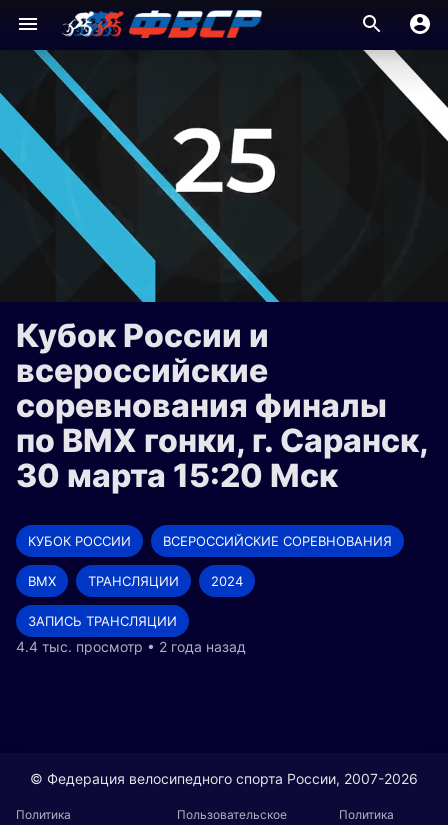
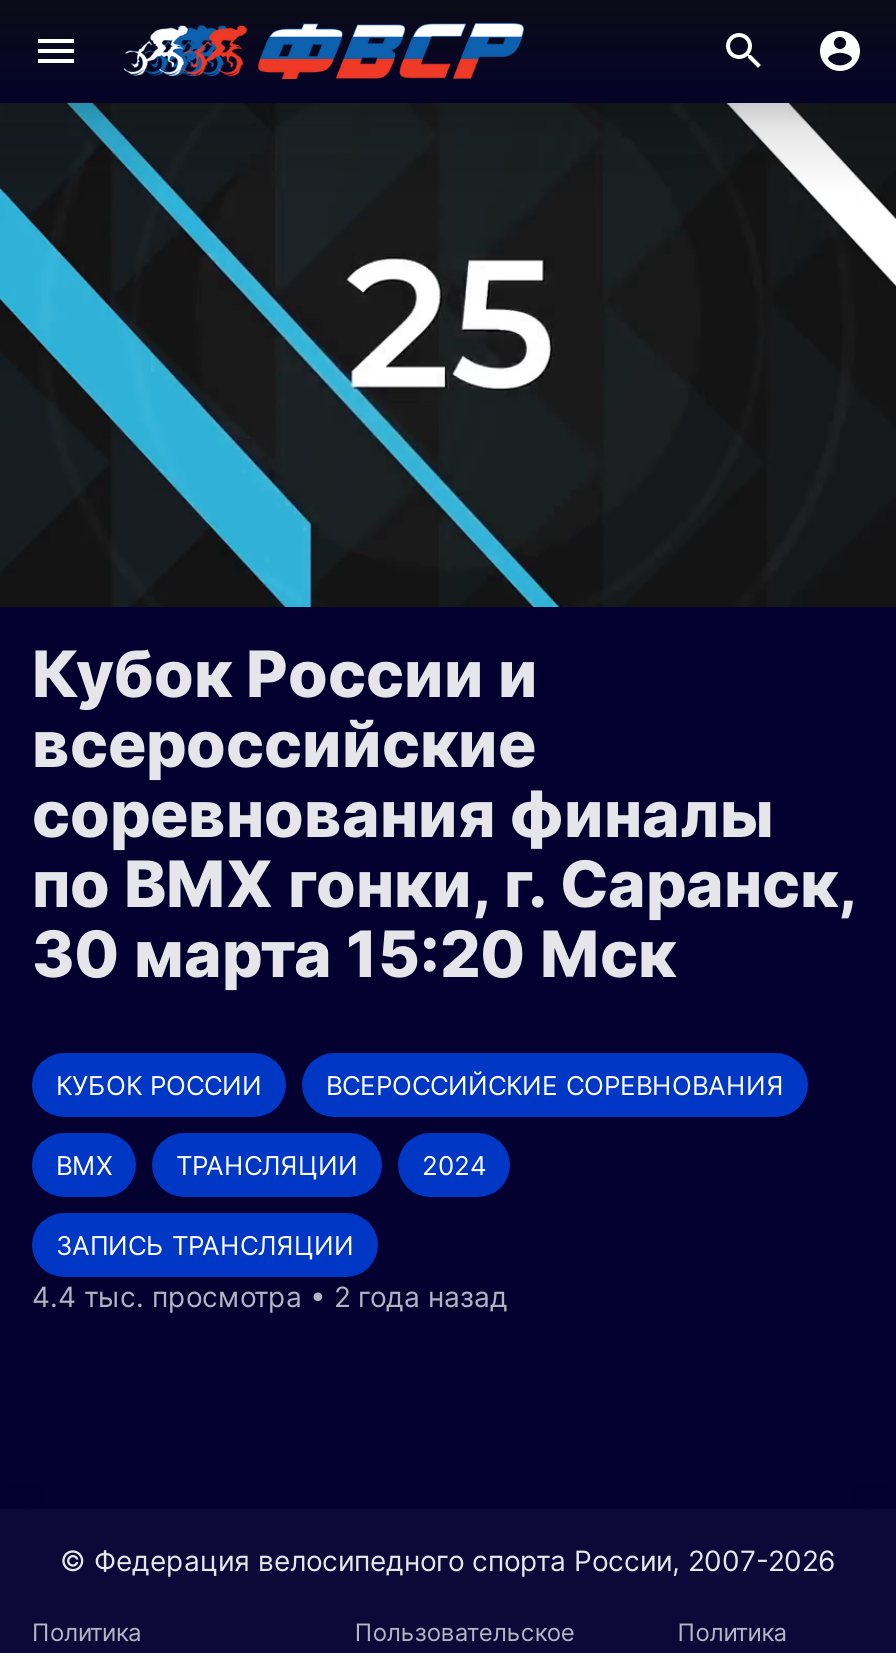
[16,638,246,655] 4.4 тыс. просмотр • 2 года назад -> [32,1279,508,1313] 4.4 тыс. просмотра • 2 года назад

